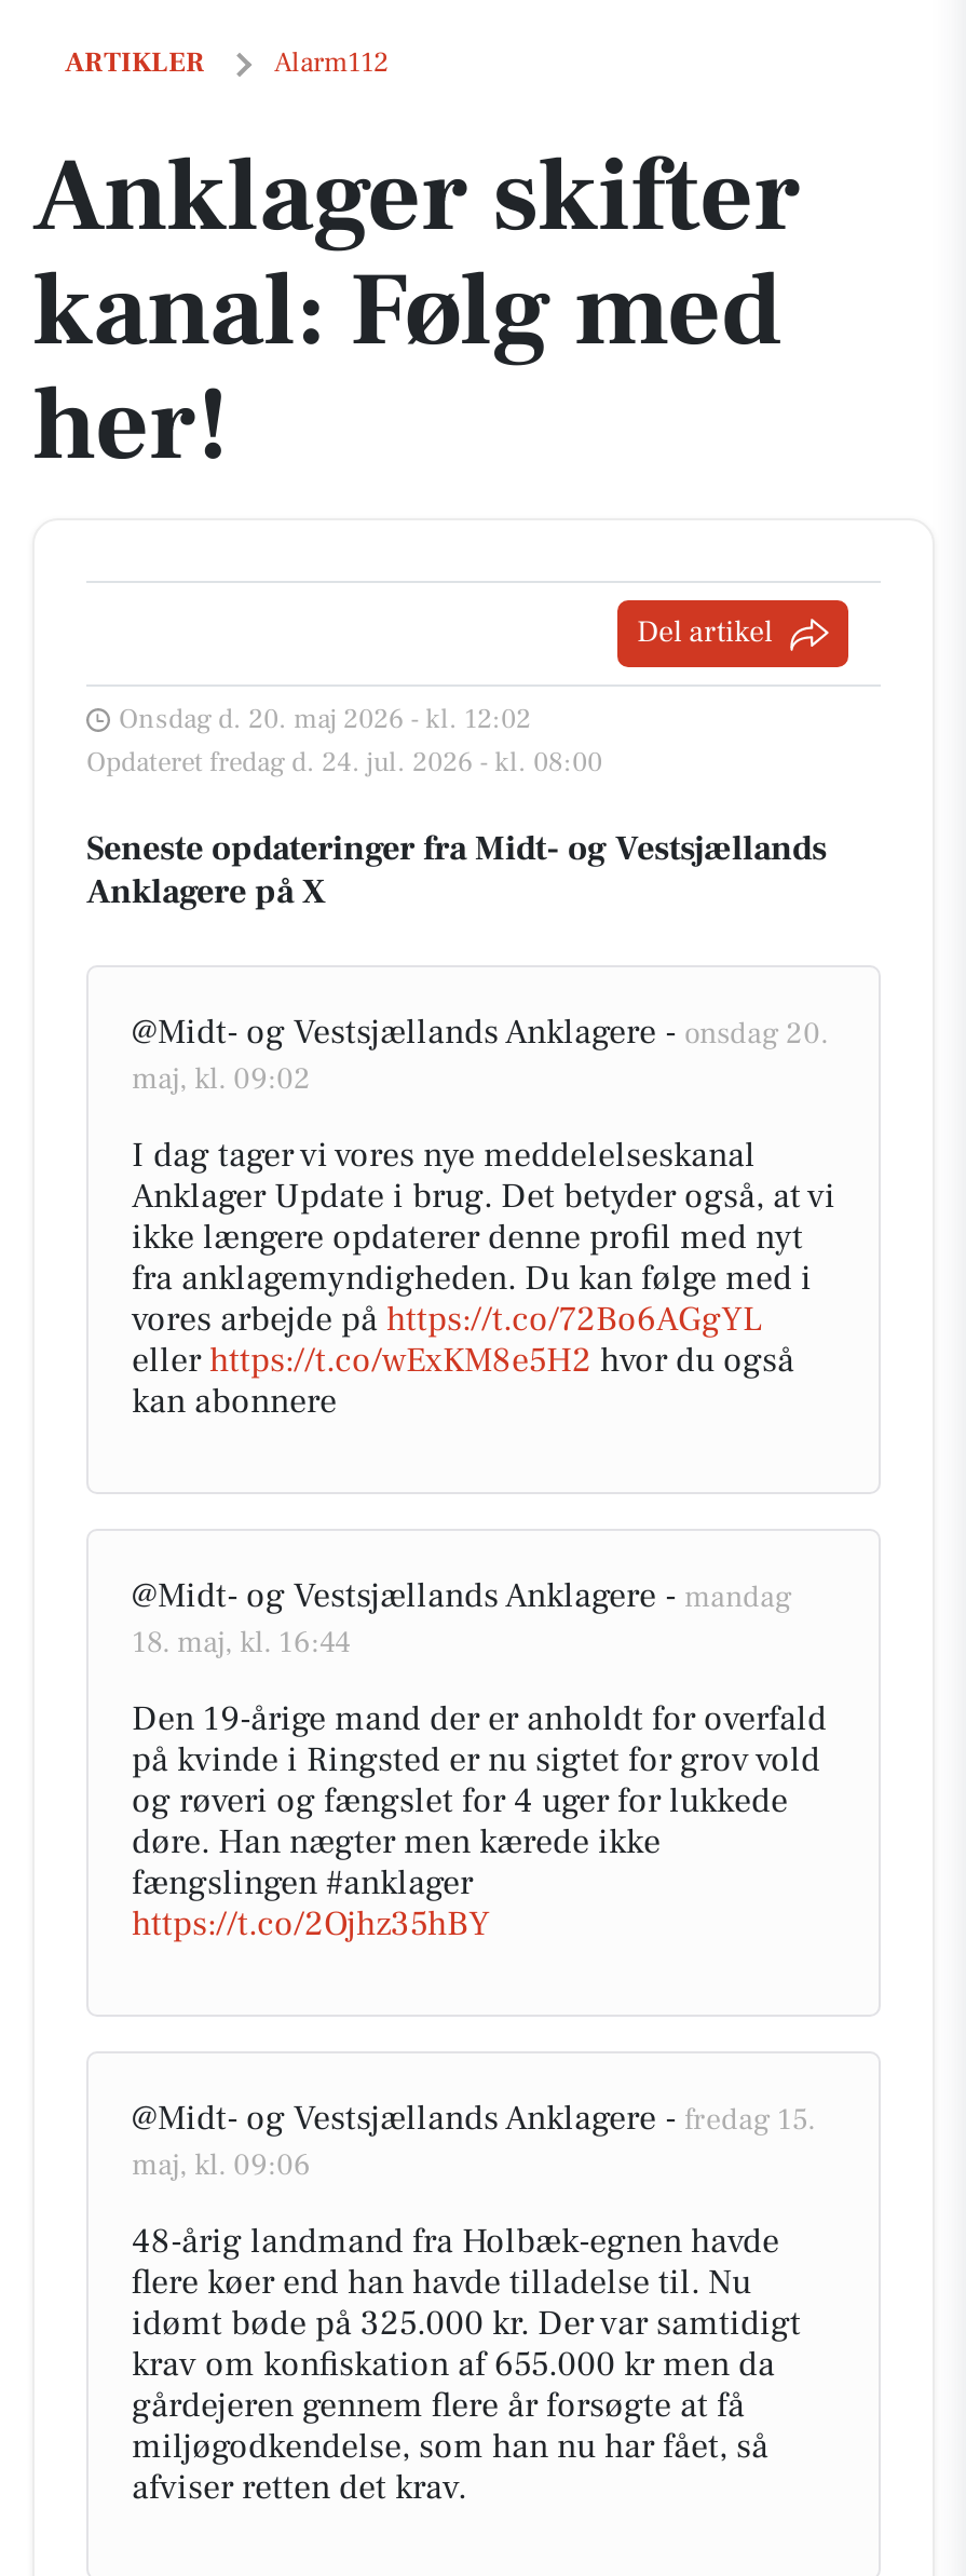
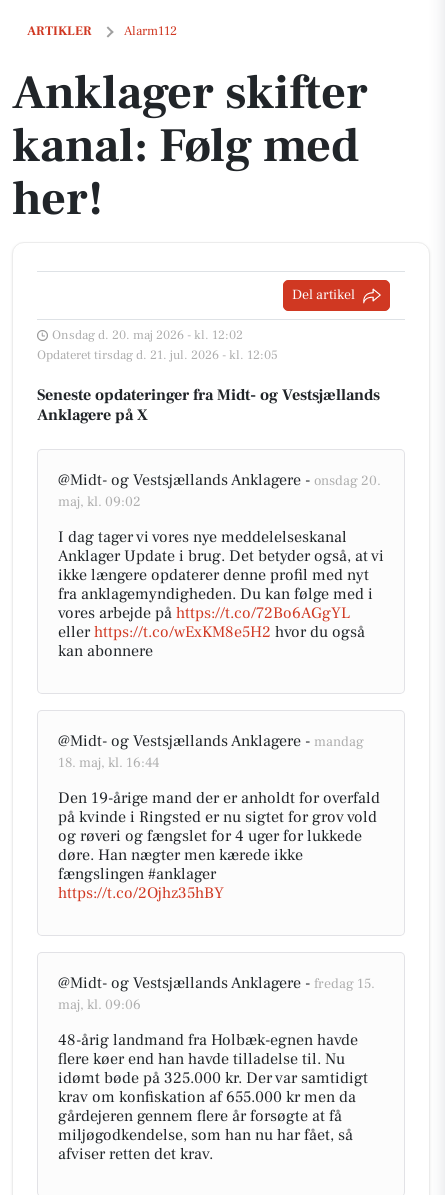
[86,745,602,779] Opdateret fredag d. 24. jul. 2026 - kl. 08:00 -> [37,347,278,363] Opdateret tirsdag d. 21. jul. 2026 - kl. 12:05

